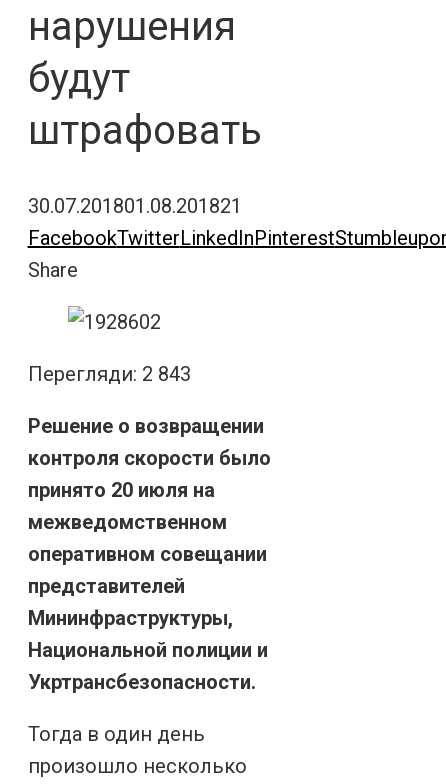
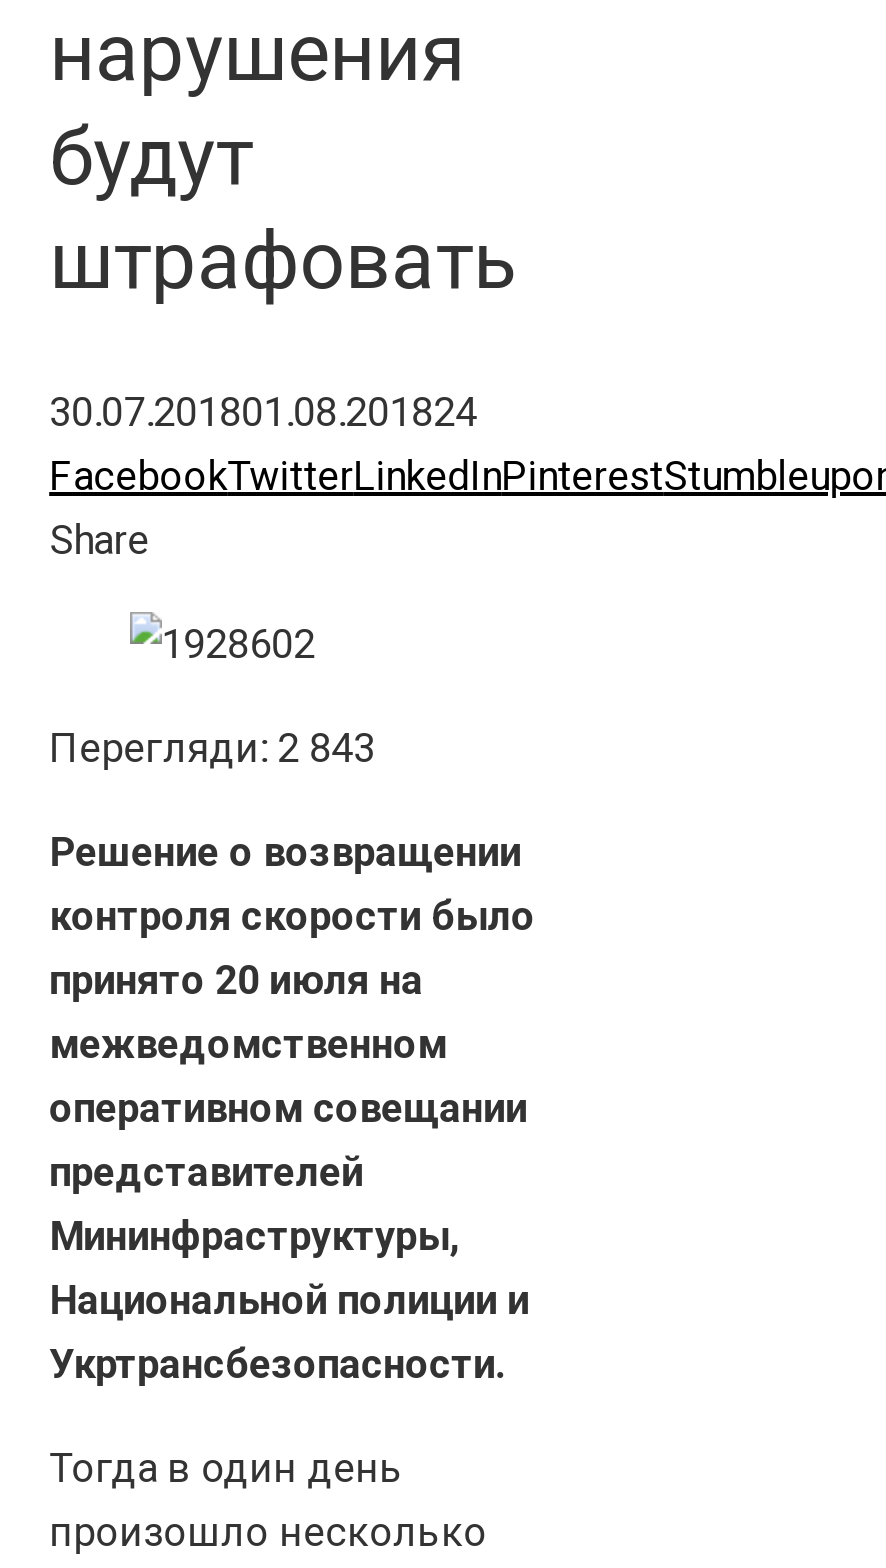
[28,194,242,218] 30.07.201801.08.201821 -> [49,388,477,436] 30.07.201801.08.201824

